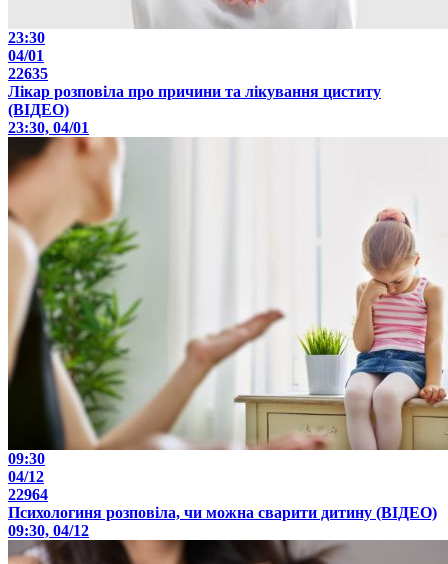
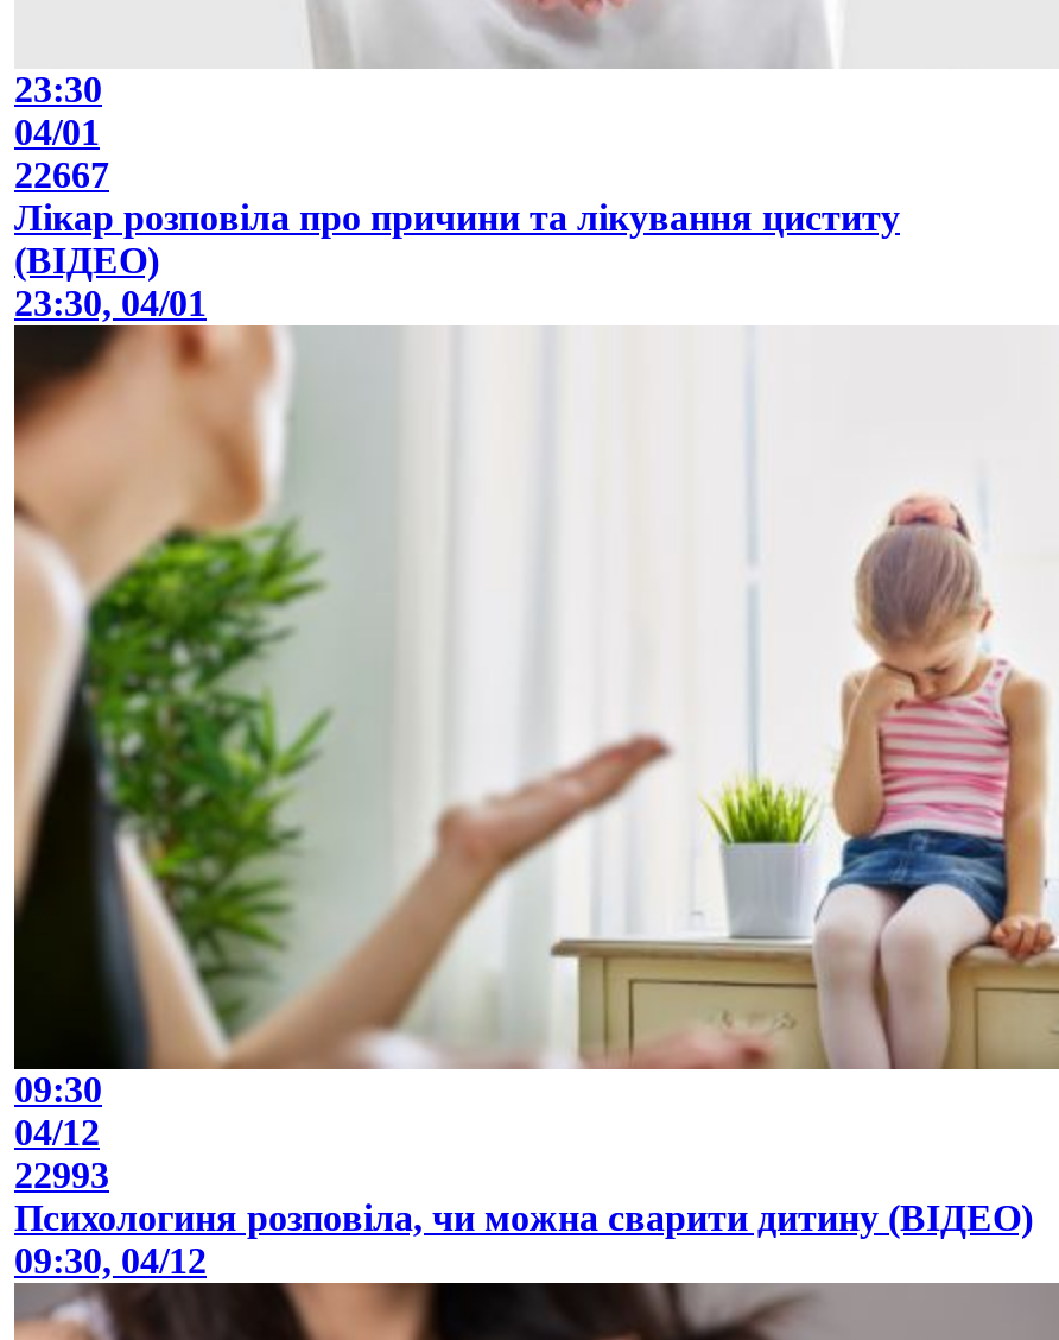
[8,64,48,81] 22635 -> [14,153,109,194] 22667
[8,485,48,502] 22964 -> [14,1153,109,1194] 22993

